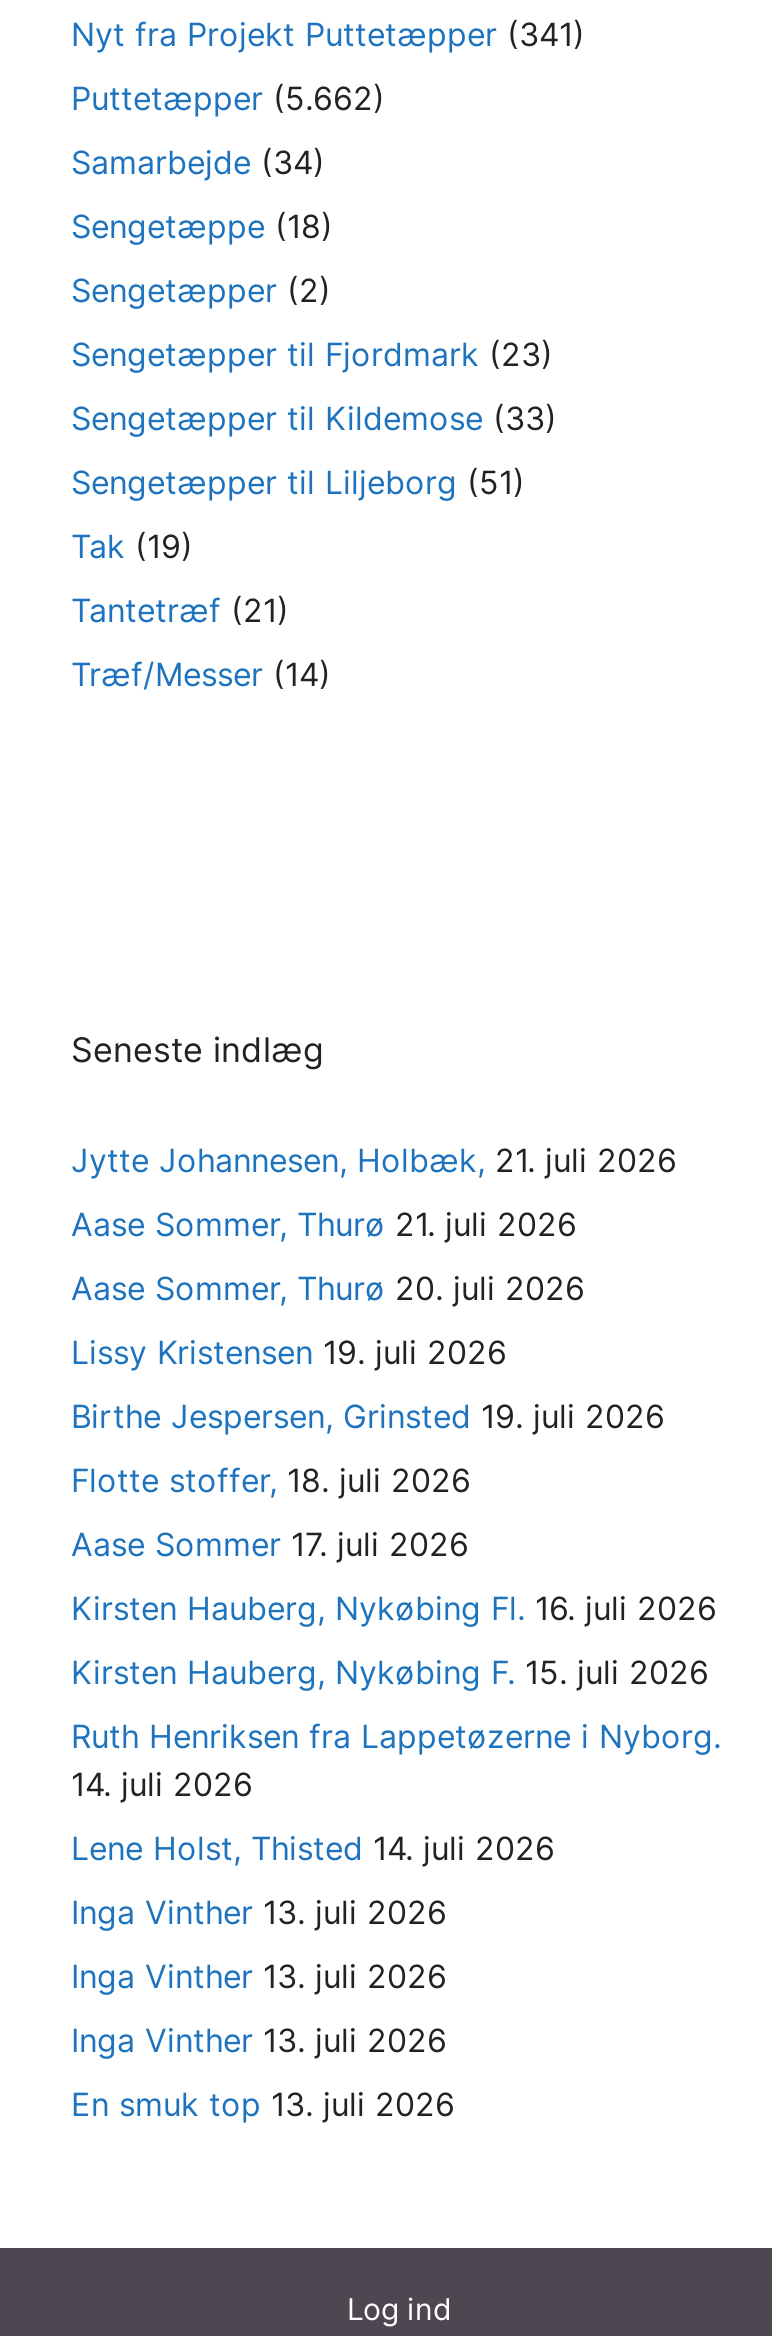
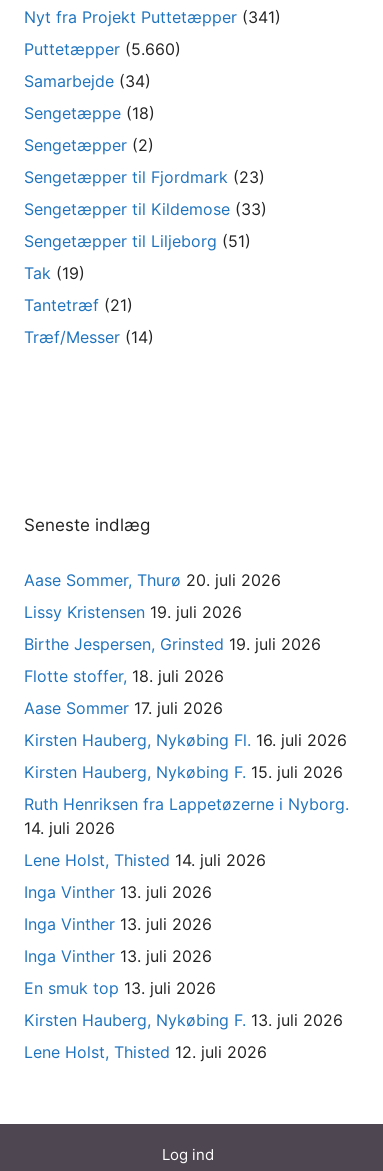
[71,77,385,117] Puttetæpper (5.662) -> [24,38,181,58] Puttetæpper (5.660)
[71,1139,677,1243] Jytte Johannesen, Holbæk, 21. juli 2026 | Aase Sommer, Thurø 21. juli 2026 -> none
moved [71,1267,721,2123] -> [24,569,349,997]: Aase Sommer, Thurø 20. juli 2026 | Lissy Kristensen 19. juli 2026 | Birthe Jespersen, Grinsted 19. juli 2026 | ... | Inga Vinther 13. juli 2026 | En smuk top 13. juli 2026
none -> [24,1009,343,1061] Kirsten Hauberg, Nykøbing F. 13. juli 2026 | Lene Holst, Thisted 12. juli 2026

